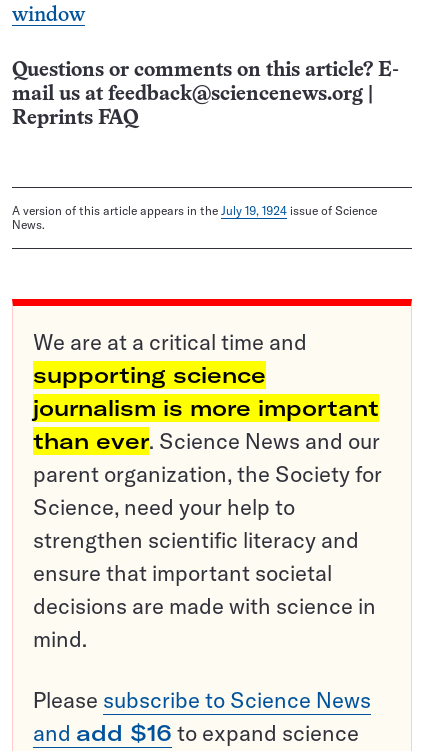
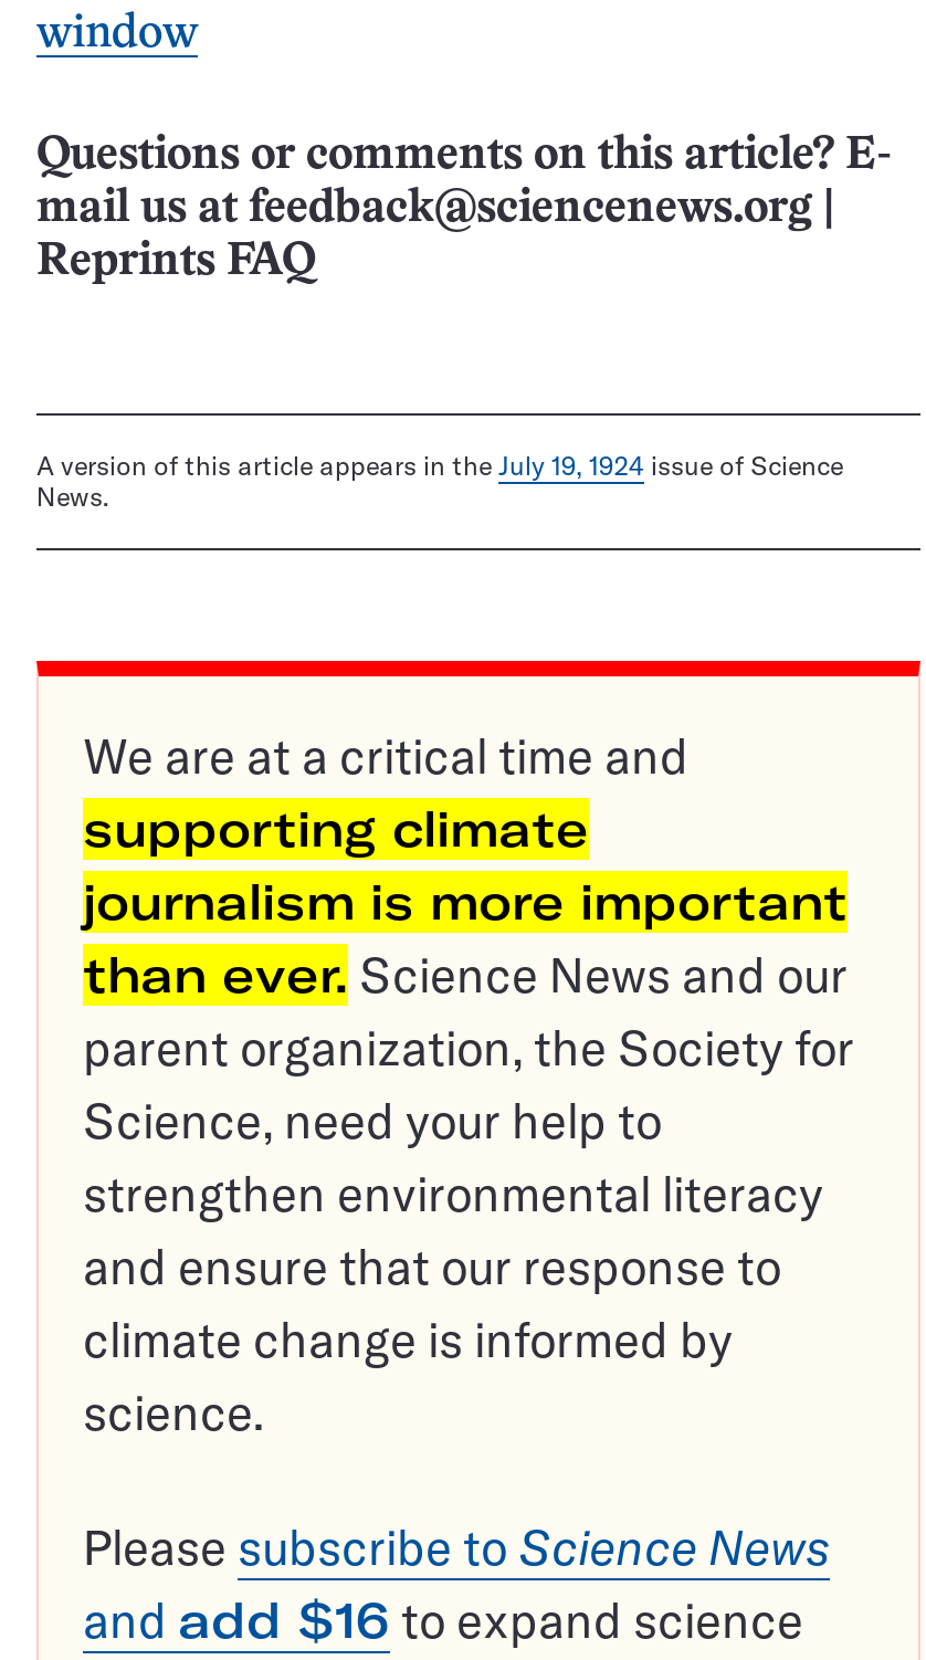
[33,361,266,389] supporting science -> [83,799,589,861] supporting climate
[33,526,376,653] strengthen scientific literacy and | ensure that important societal | decisions are made with science in | mind. -> [83,1163,823,1444] strengthen environmental literacy | and ensure that our response to | climate change is informed by | science.

